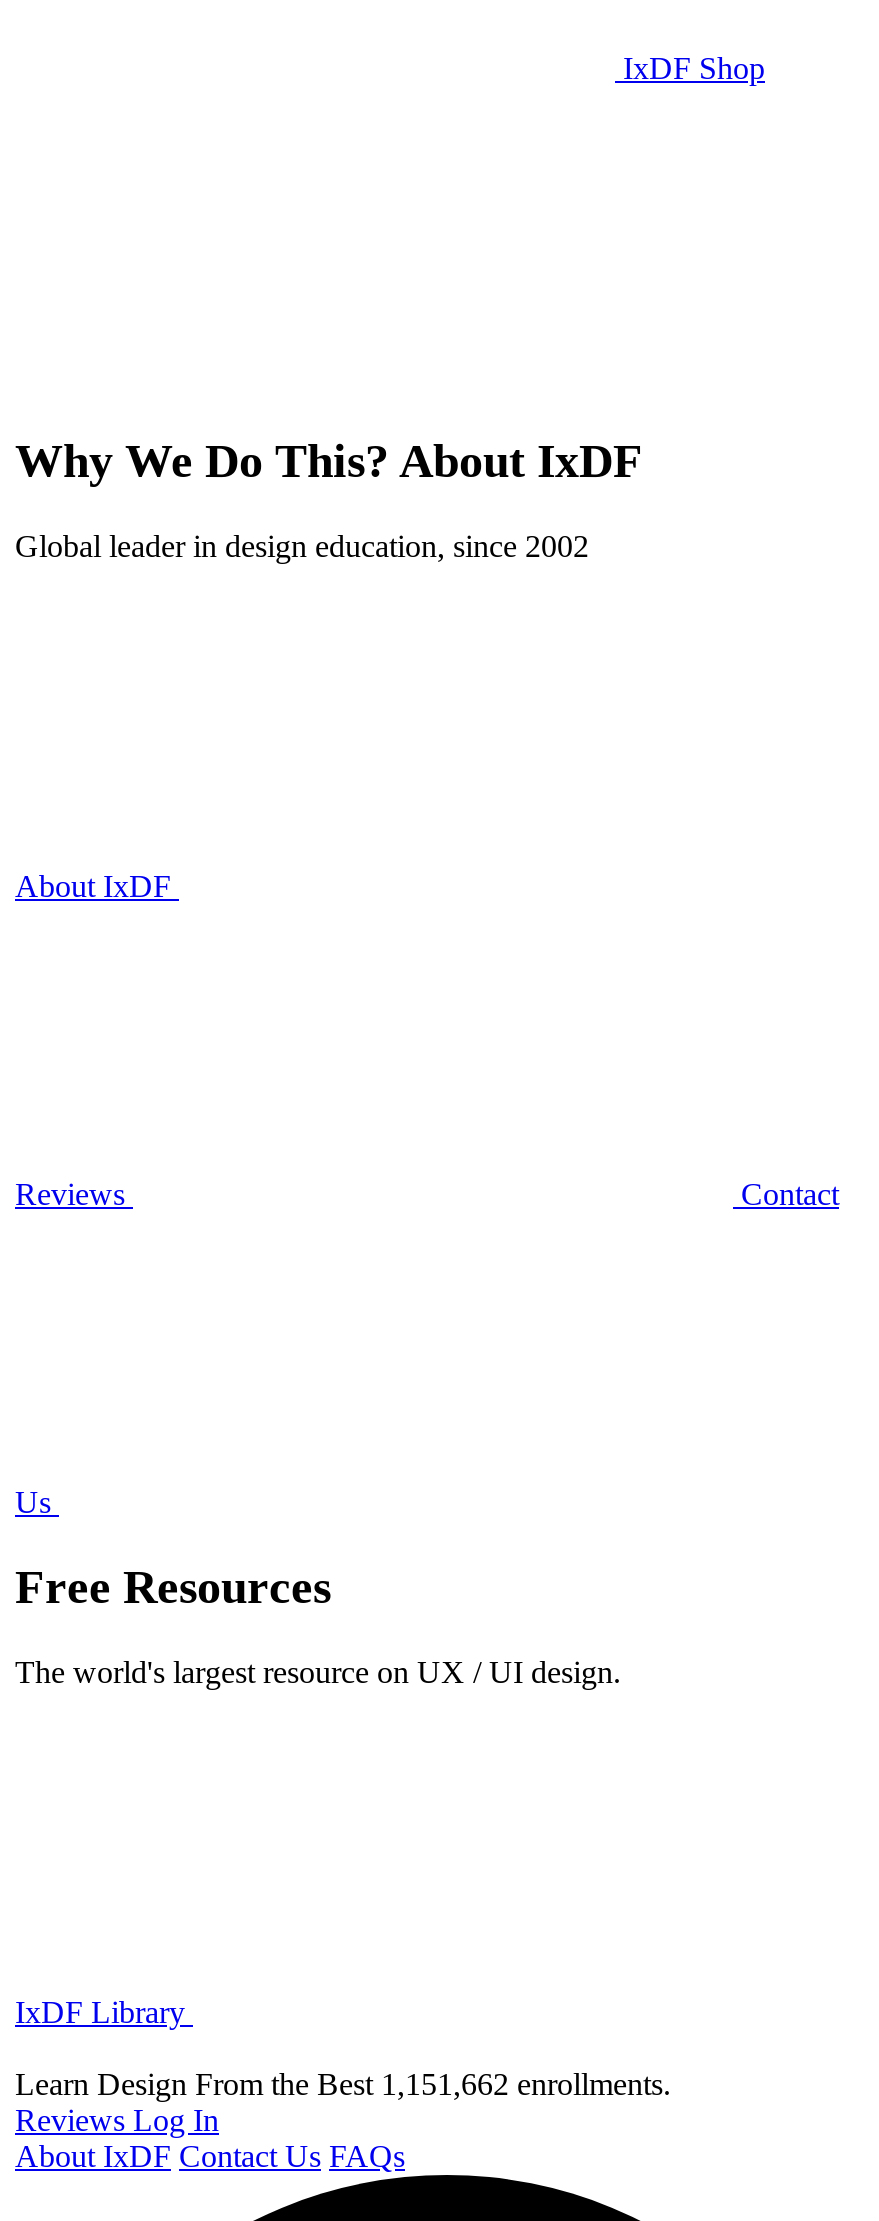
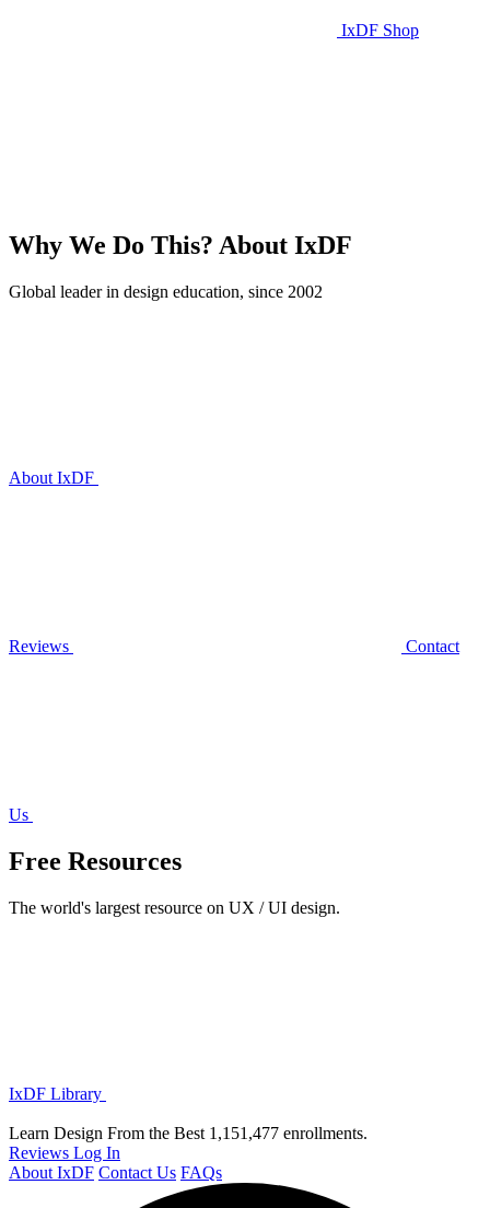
[15,2066,671,2100] Learn Design From the Best 1,151,662 enrollments. -> [9,1123,367,1142] Learn Design From the Best 1,151,477 enrollments.

